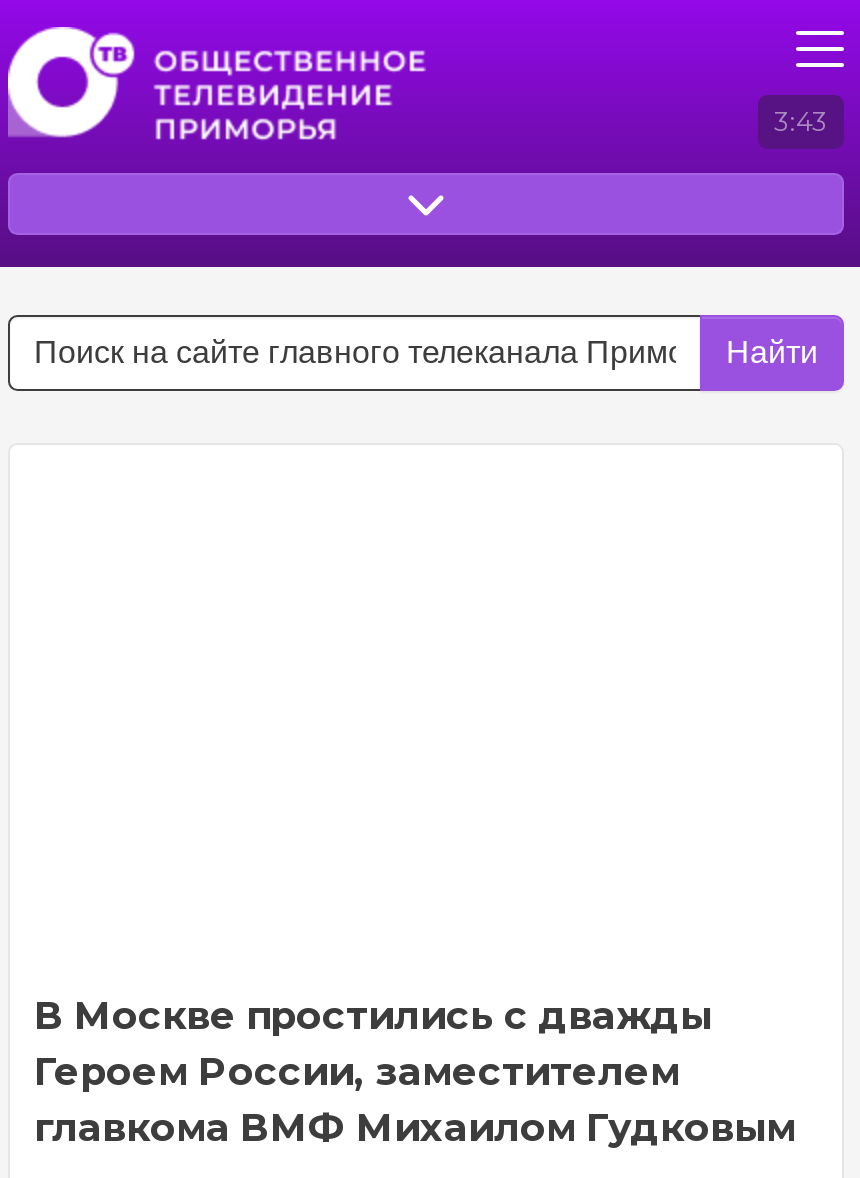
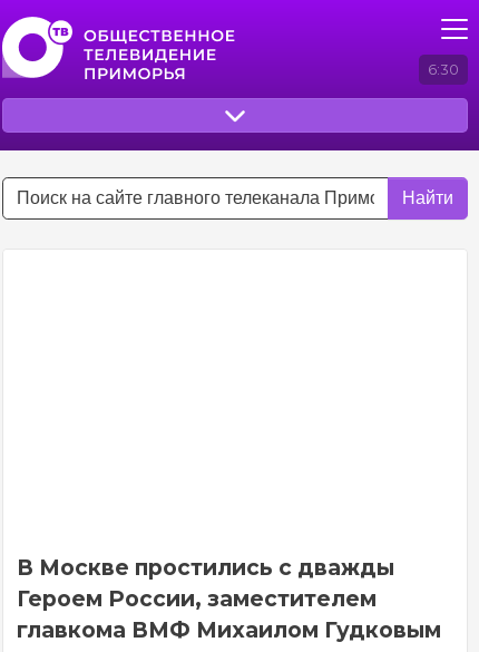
[774,107,828,137] 3:43 -> [428,61,459,78] 6:30

